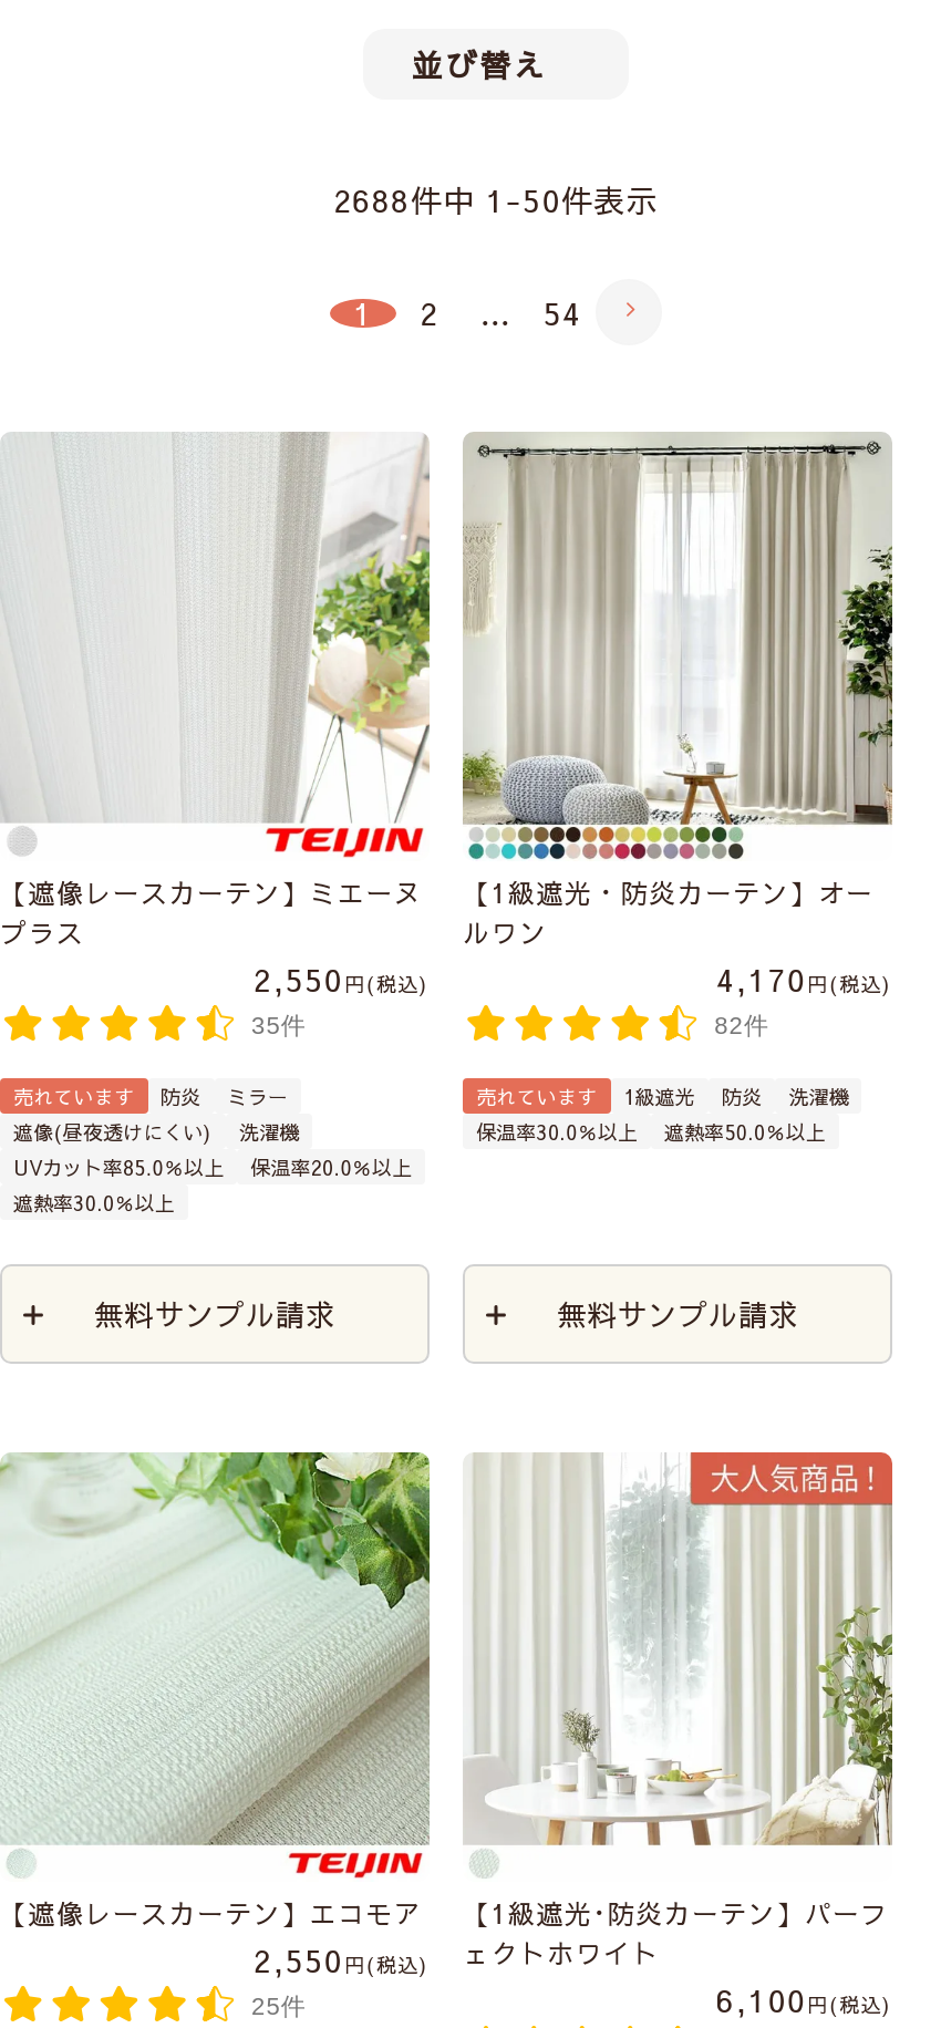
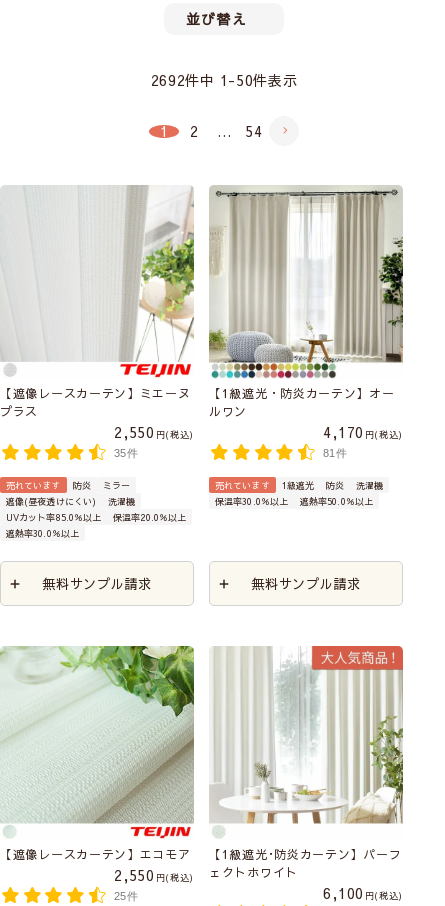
[333,177,658,221] 2688件中 1 -50件表示 -> [151,70,297,90] 2692件中 1 -50件表示
[714,1012,770,1039] 82件 -> [323,447,348,459] 81件

